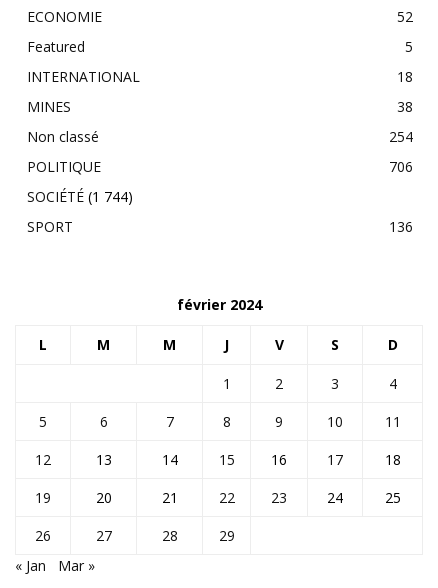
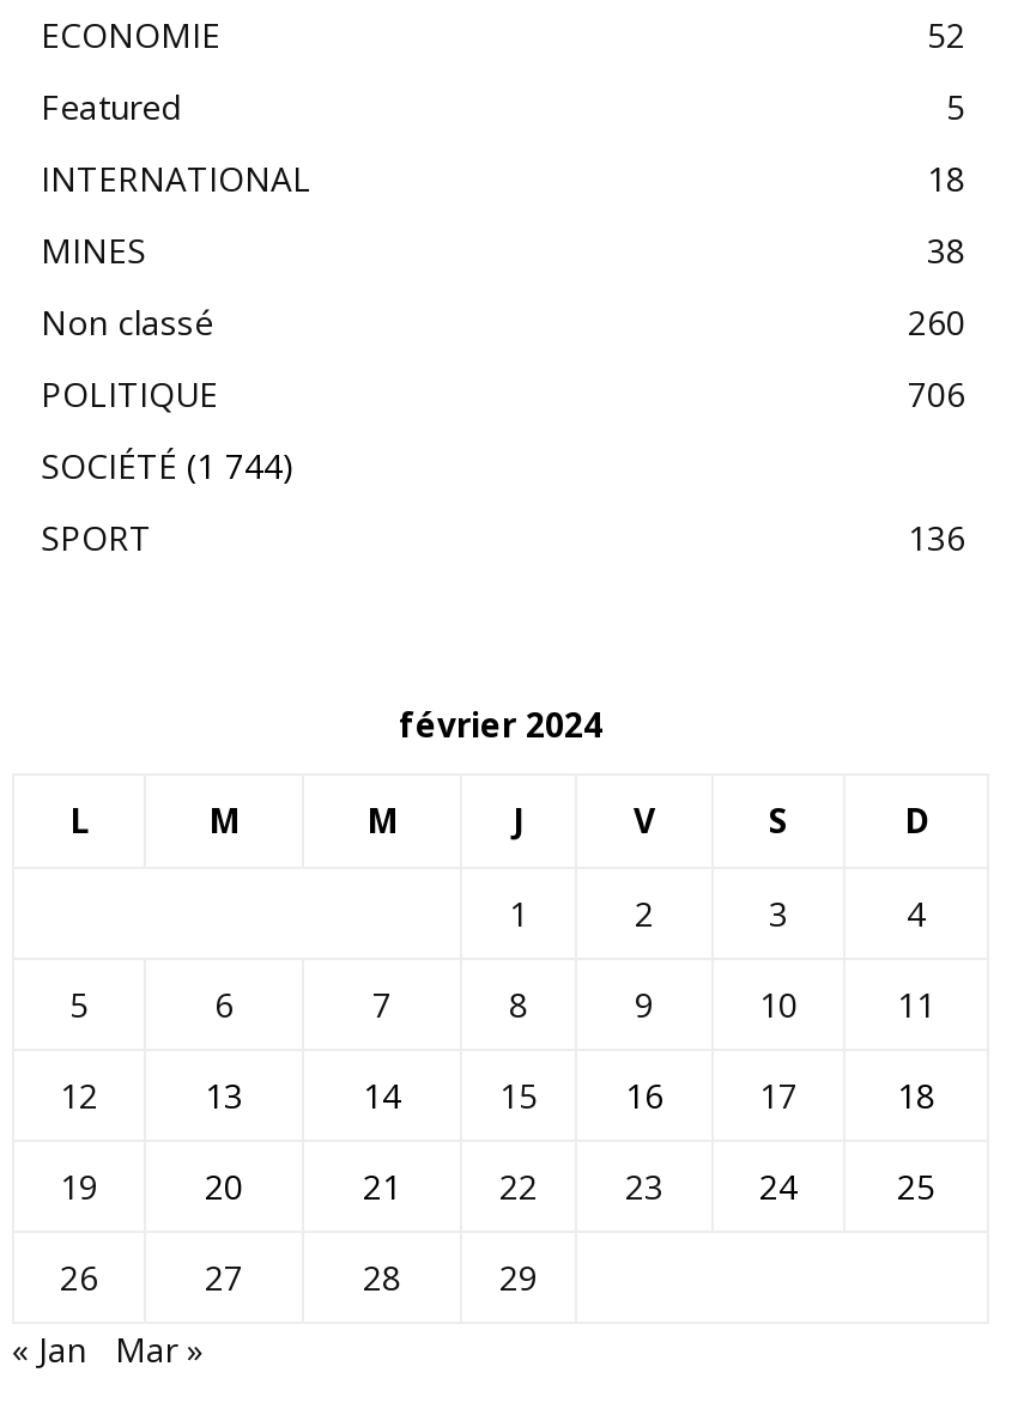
[389,127,413,146] 254 -> [908,300,965,345] 260

